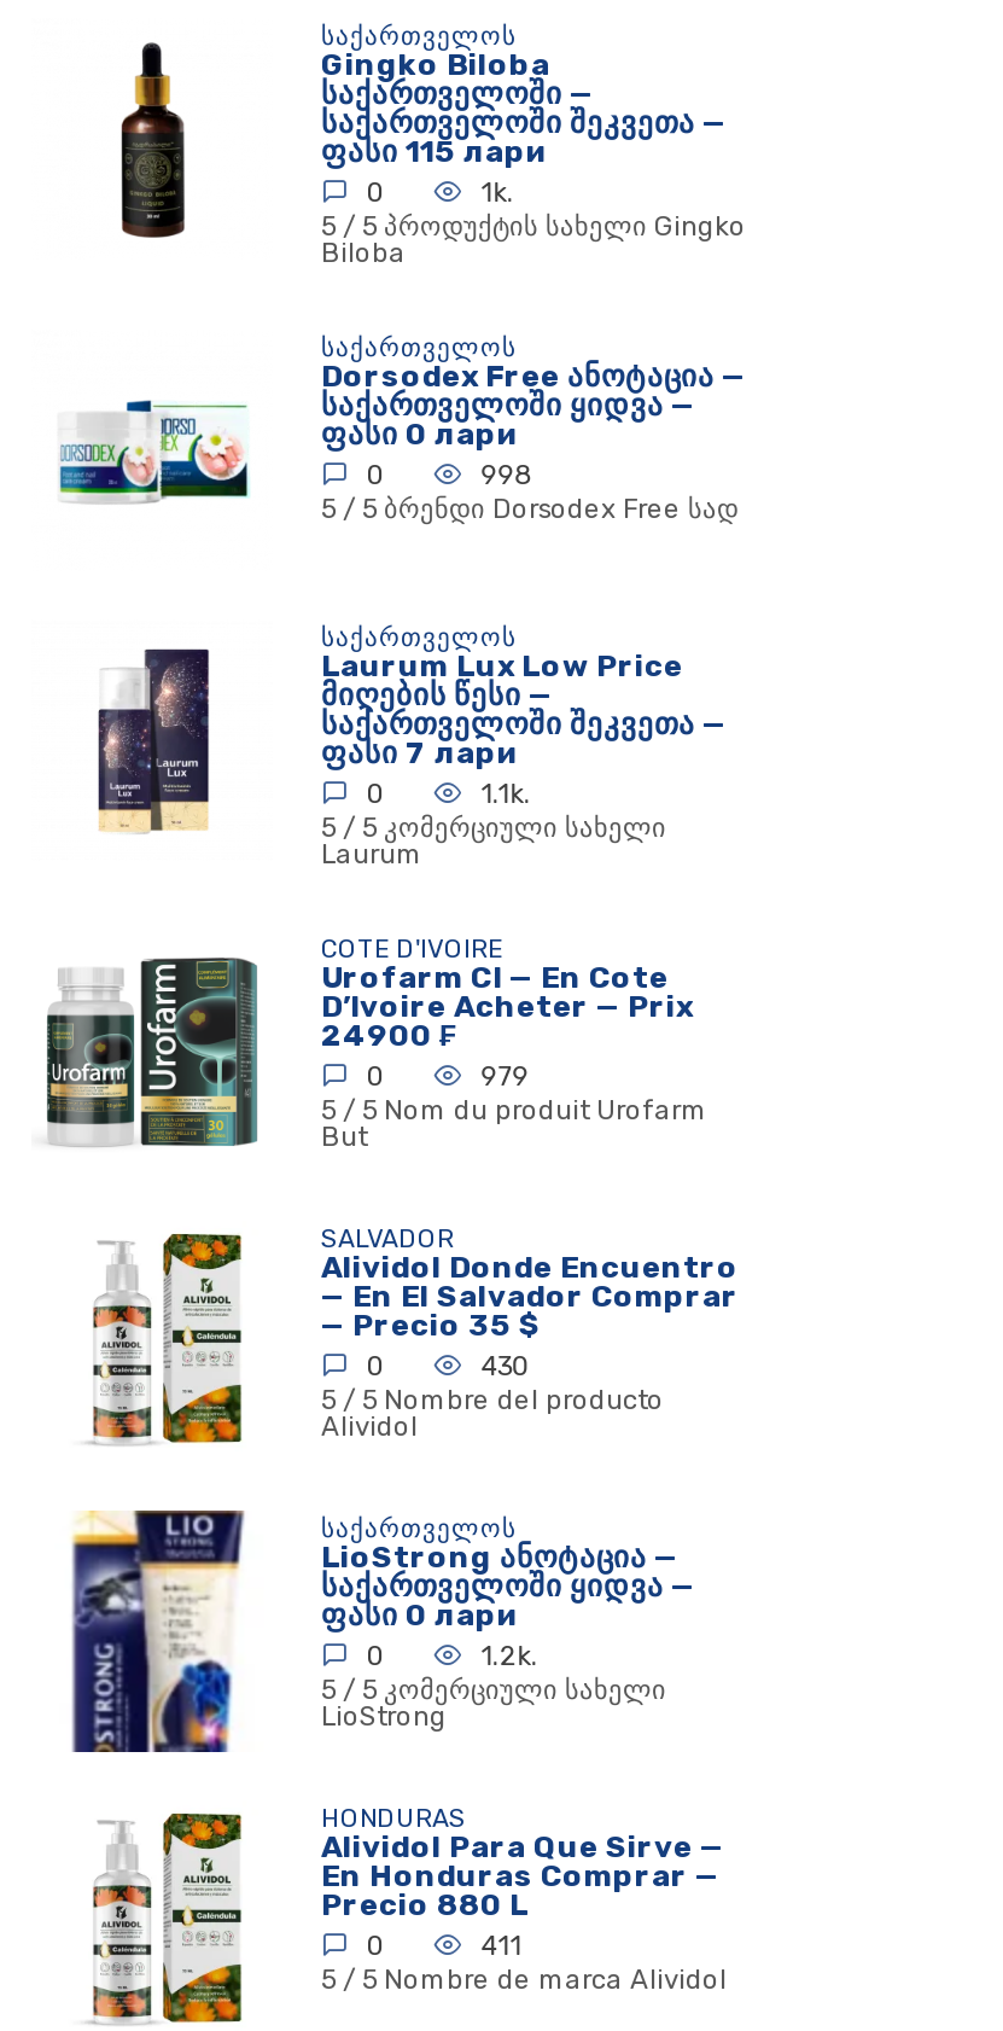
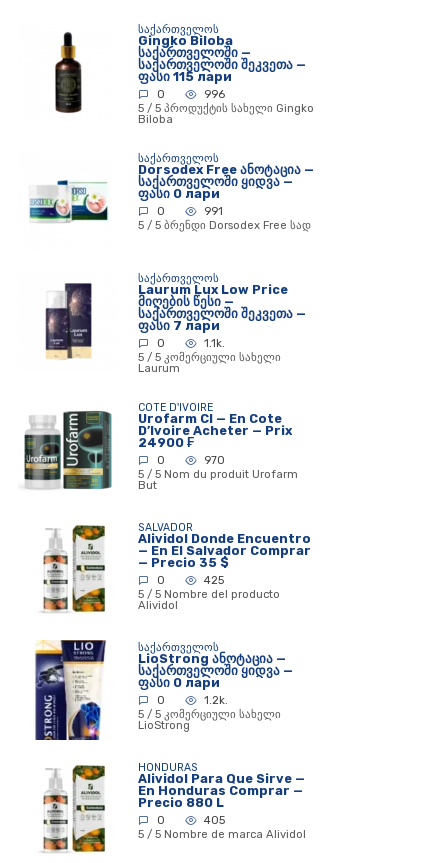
[481,177,514,208] 1k. -> [204,88,225,101] 996
[481,459,534,491] 998 -> [204,205,223,218] 991
[481,1061,529,1092] 979 -> [204,454,225,467] 970
[481,1350,531,1382] 430 -> [204,574,224,587] 425
[481,1930,522,1961] 411 -> [204,814,225,827] 405

